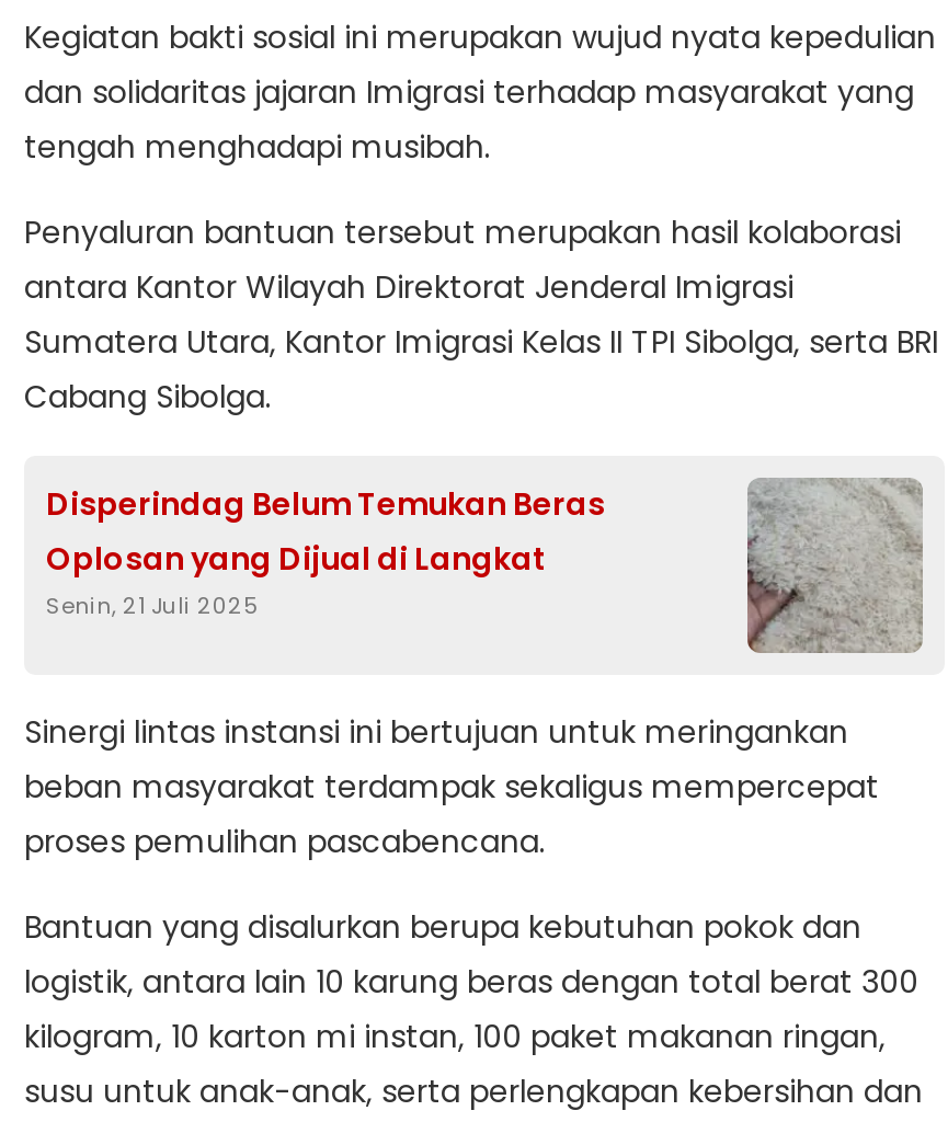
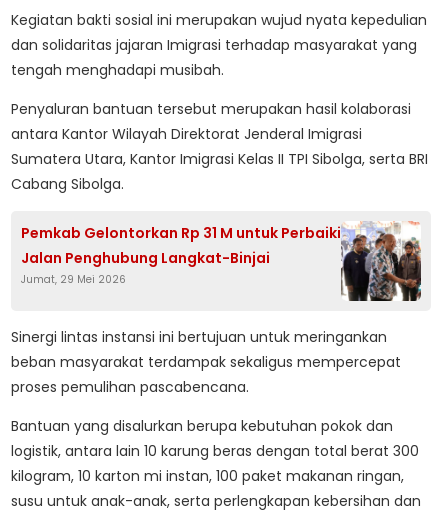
[46,482,605,623] Disperindag Belum Temukan Beras | Oplosan yang Dijual di Langkat | Senin, 21 Juli 2025 -> [21,223,341,287] Pemkab Gelontorkan Rp 31 M untuk Perbaiki | Jalan Penghubung Langkat-Binjai | Jumat, 29 Mei 2026
[745,476,925,655] [image] -> [341,221,421,301] [image]

